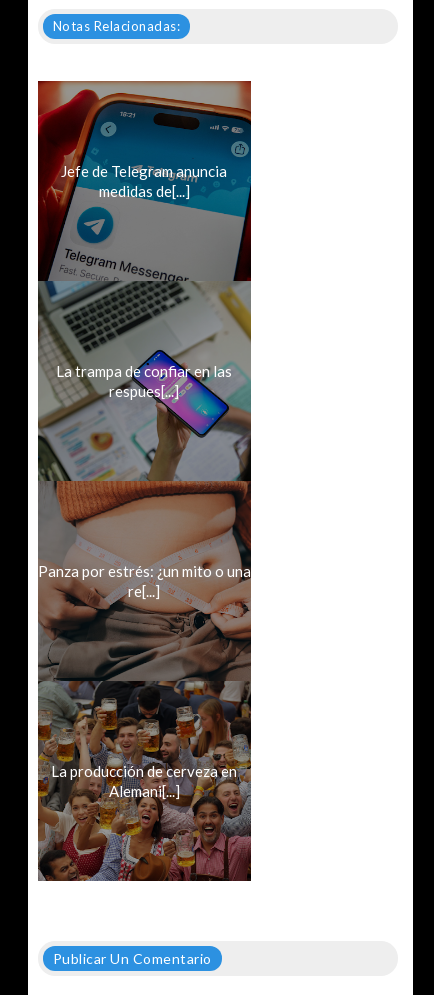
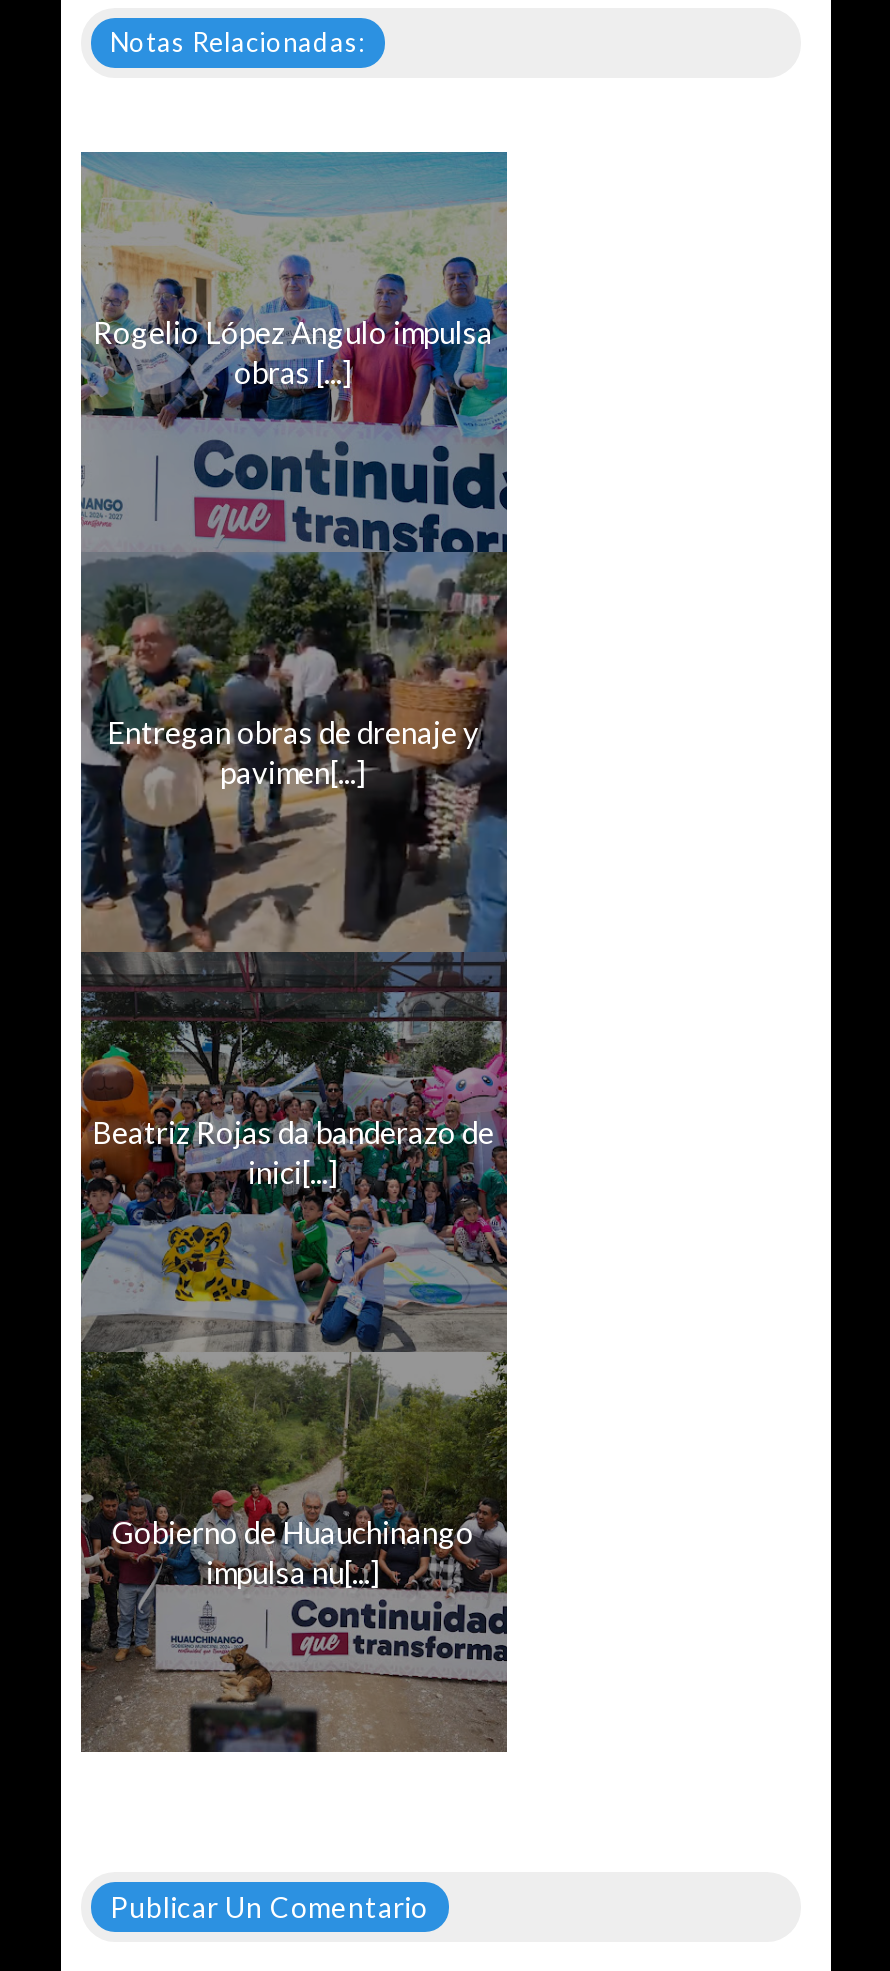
[37,80,252,200] [image] | Jefe de Telegram anuncia | medidas de[...] -> [79,150,509,390] [image] | Rogelio López Angulo impulsa | obras [...]
[37,187,252,400] [image] | La trampa de confiar en las | respues[...] -> [79,364,509,790] [image] | Entregan obras de drenaje y | pavimen[...]
[37,387,252,600] [image] | Panza por estrés: ¿un mito o una | re[...] -> [79,764,509,1190] [image] | Beatriz Rojas da banderazo de | inici[...]
[37,587,252,800] [image] | La producción de cerveza en | Alemani[...] -> [79,1164,509,1590] [image] | Gobierno de Huauchinango | impulsa nu[...]
[37,787,251,882] [image] -> [81,1564,507,1754] [image]

